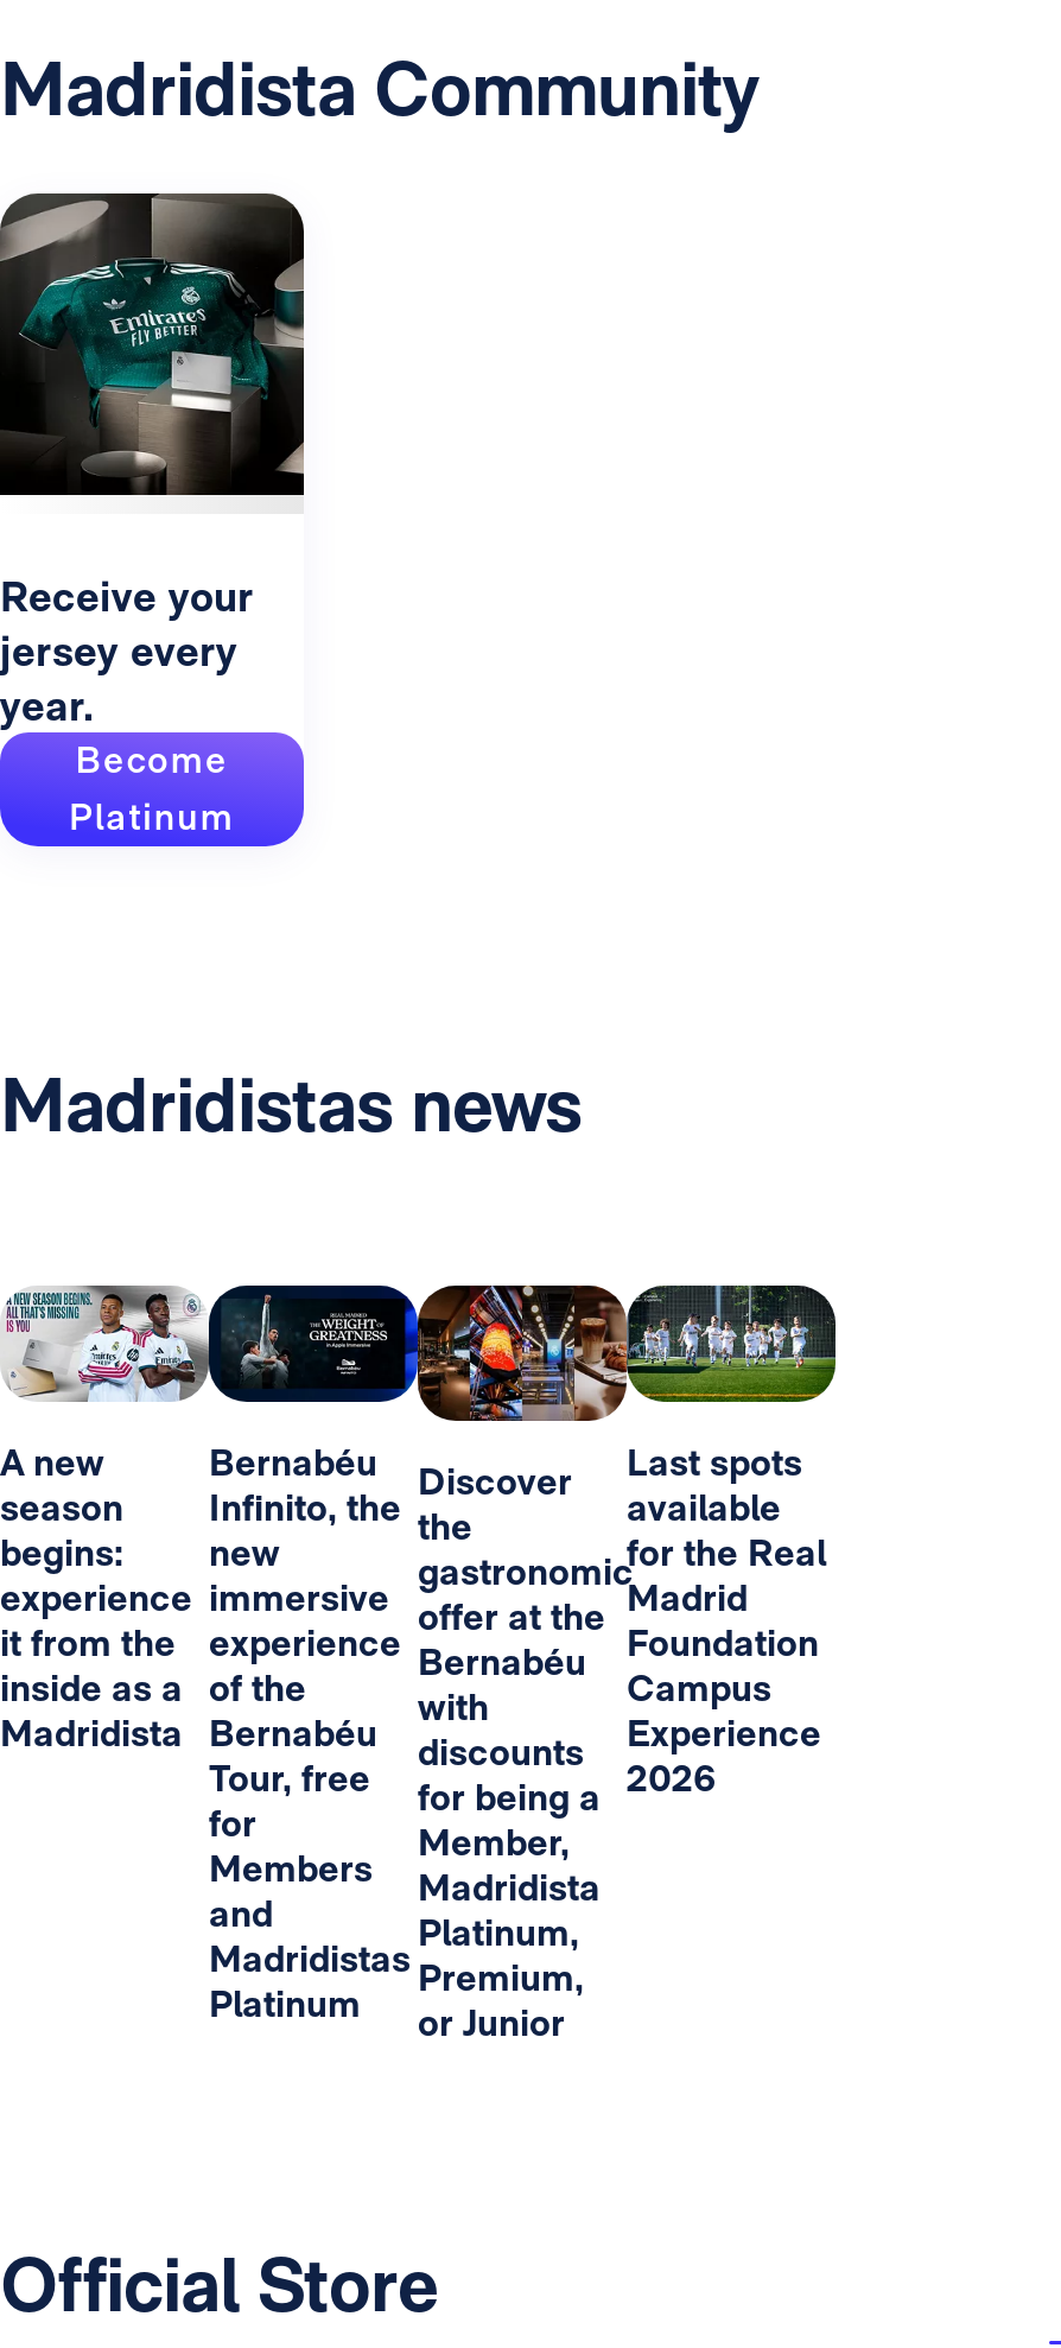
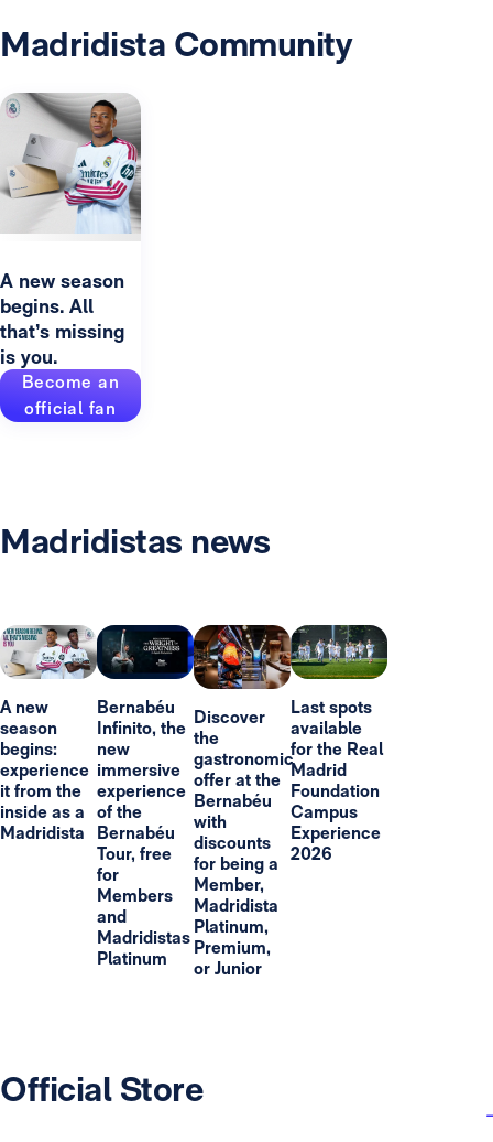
[0,191,306,841] [image] | Receive your | jersey every | year. | Become | Platinum -> [0,93,141,418] [image] | A new season | begins. All | that’s missing | is you. | Become an | official fan

